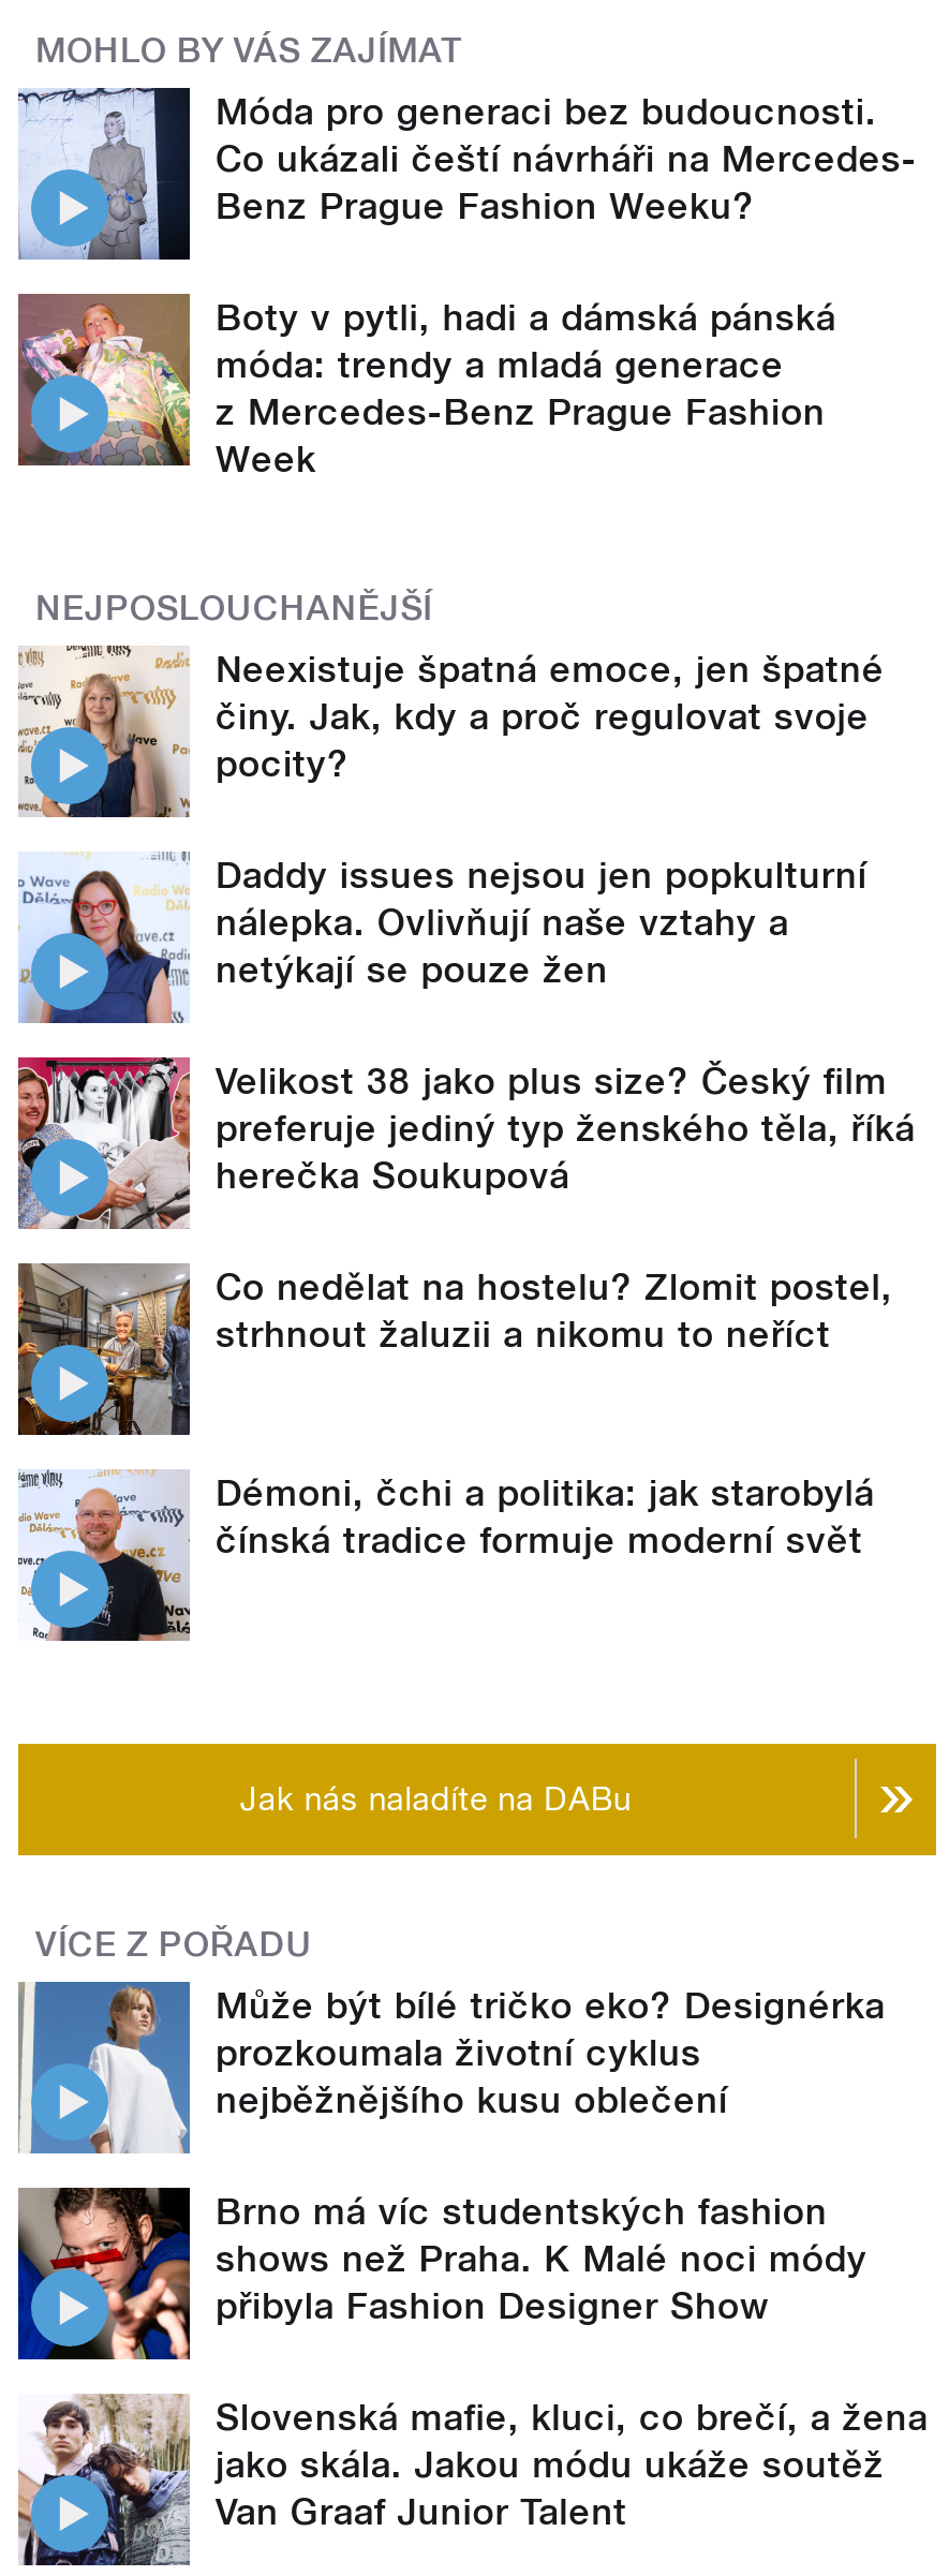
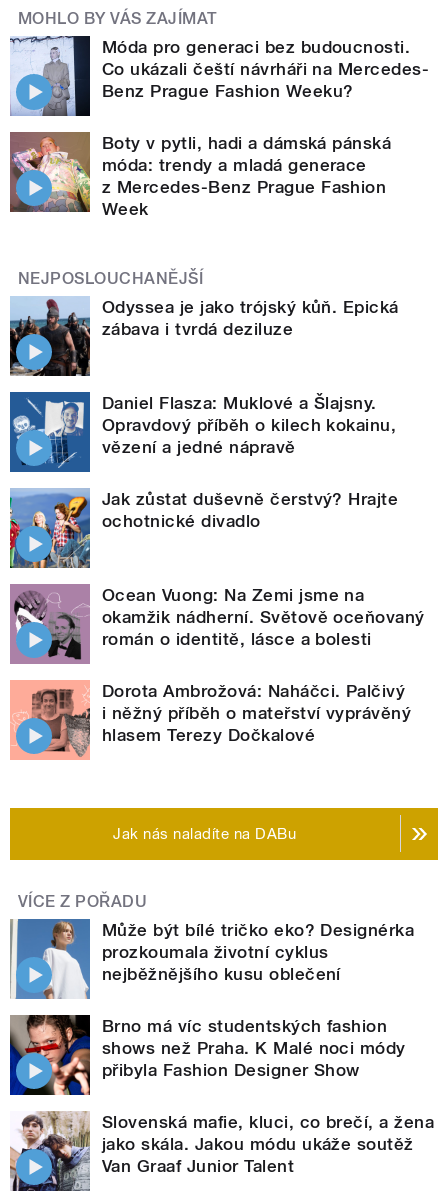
[18,643,884,819] [image] | Neexistuje špatná emoce, jen špatné | činy. Jak, kdy a proč regulovat svoje | pocity? -> [9,296,399,376] [image] | Odyssea je jako trójský kůň. Epická | zábava i tvrdá deziluze
[18,852,867,1025] [image] | Daddy issues nejsou jen popkulturní | nálepka. Ovlivňují naše vztahy a | netýkají se pouze žen -> [9,391,396,473] [image] | Daniel Flasza: Muklové a Šlajsny. | Opravdový příběh o kilech kokainu, | vězení a jedné nápravě
[16,1055,915,1231] [image] | Velikost 38 jako plus size? Český film | preferuje jediný typ ženského těla, říká | herečka Soukupová -> [9,488,398,569] [image] | Jak zůstat duševně čerstvý? Hrajte | ochotnické divadlo
[16,1261,893,1437] [image] | Co nedělat na hostelu? Zlomit postel, | strhnout žaluzii a nikomu to neříct -> [10,584,425,664] [image] | Ocean Vuong: Na Zemi jsme na | okamžik nádherní. Světově oceňovaný | román o identitě, lásce a bolesti
[16,1469,874,1643] [image] | Démoni, čchi a politika: jak starobylá | čínská tradice formuje moderní svět -> [9,680,411,761] [image] | Dorota Ambrožová: Naháčci. Palčivý | i něžný příběh o mateřství vyprávěný | hlasem Terezy Dočkalové

